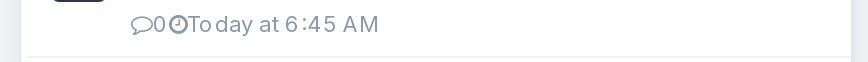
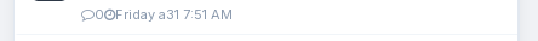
[153,10,379,38] 0 Today at 6:45 AM -> [95,6,233,23] 0 Friday a31 7:51 AM

